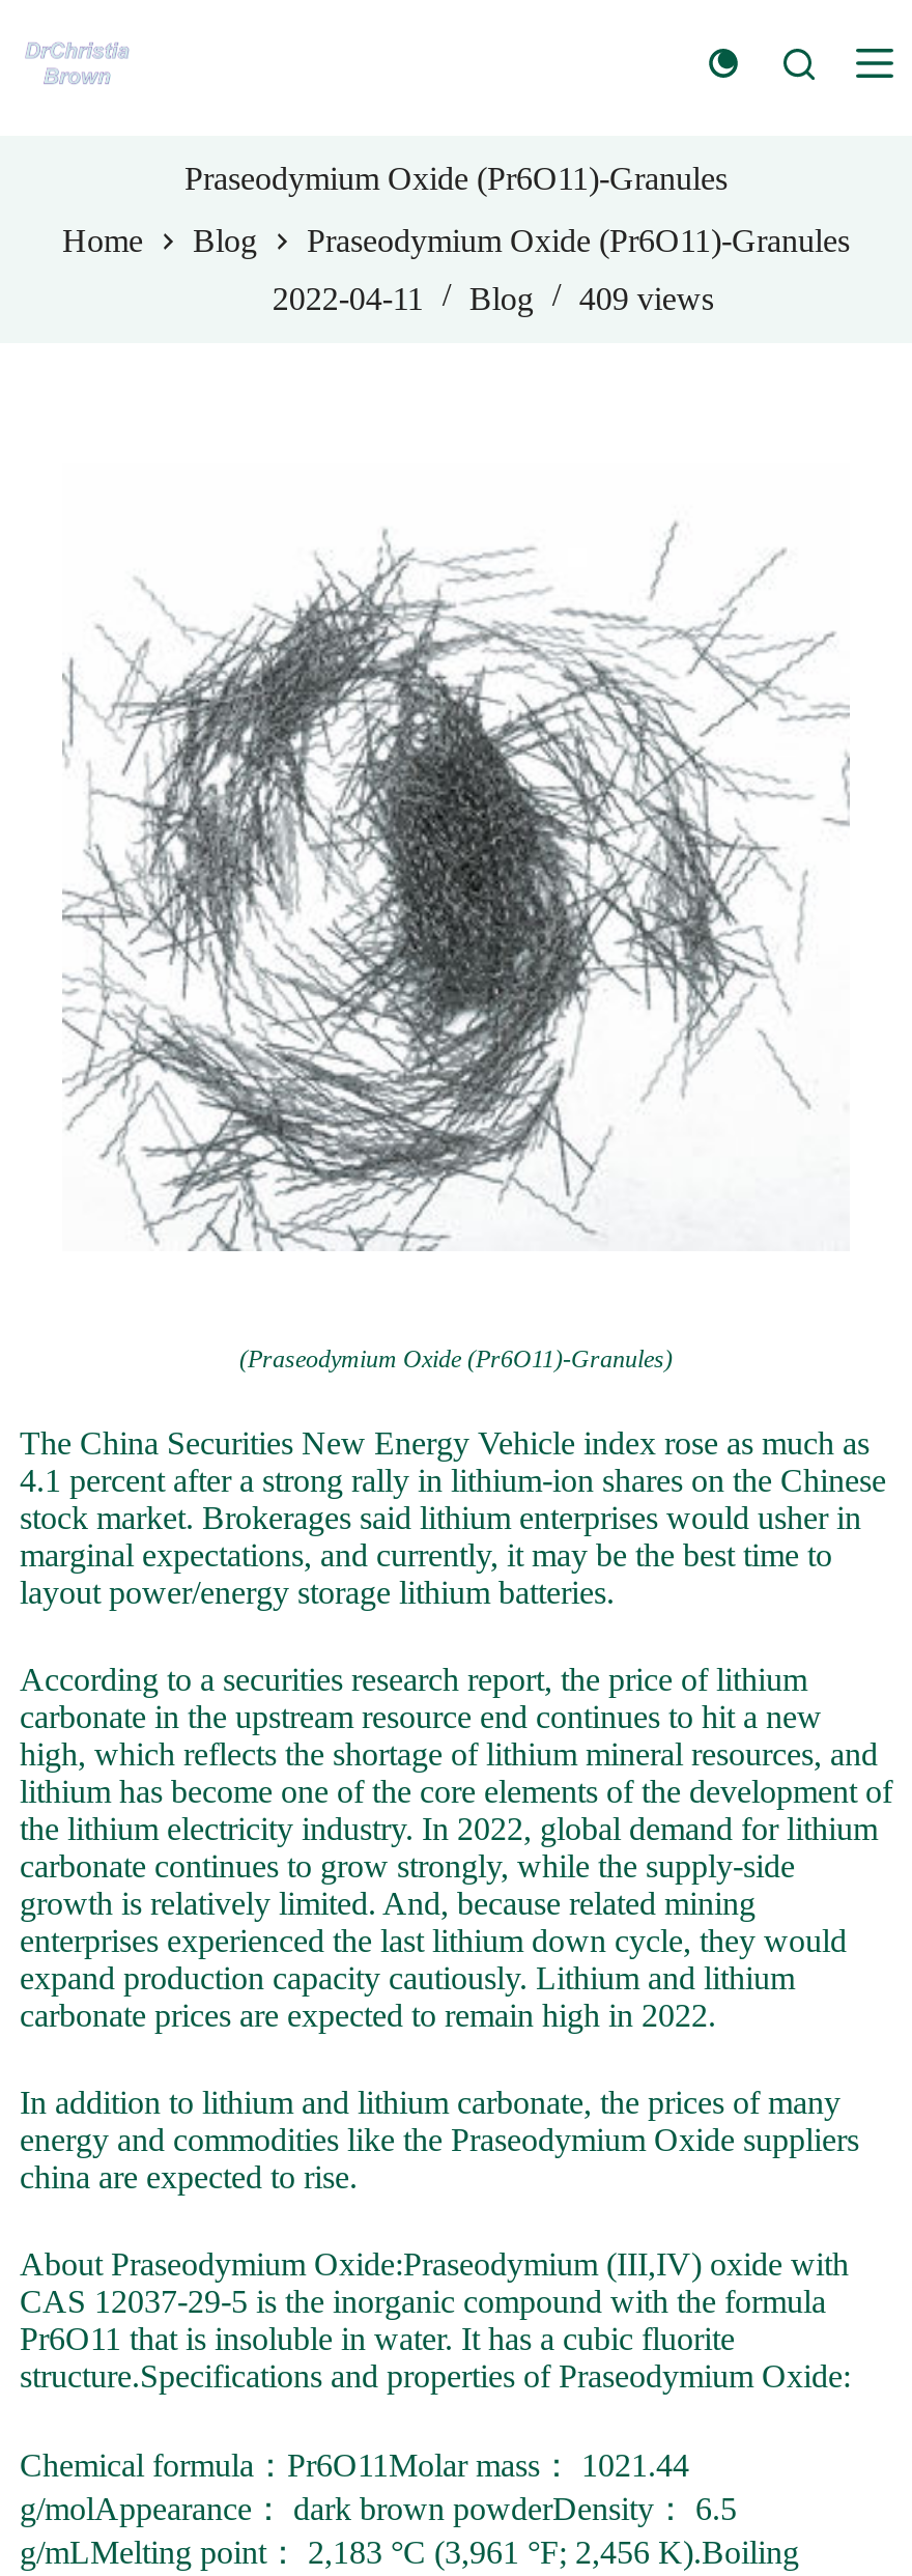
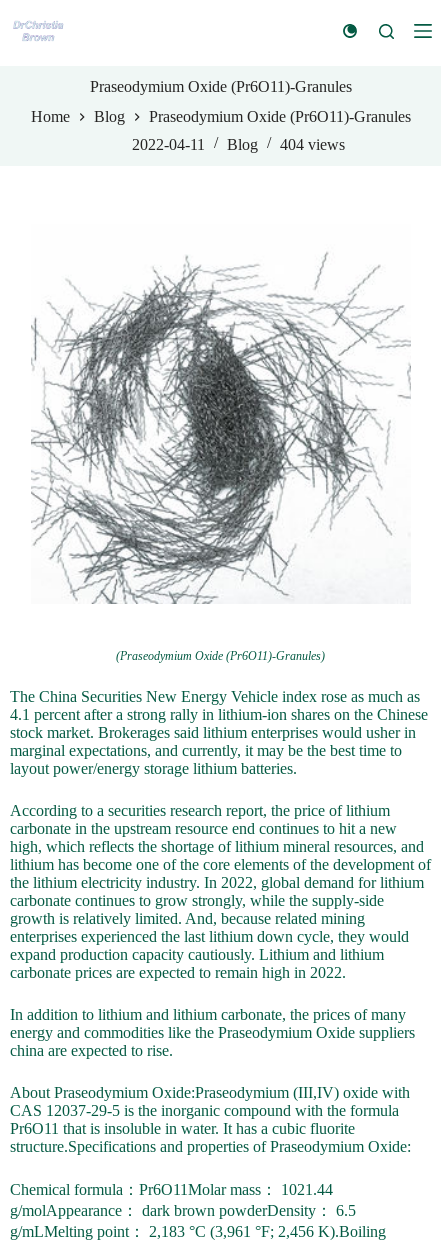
[272,280,714,316] 2022-04-11 Blog 409 views -> [132,136,345,153] 2022-04-11 Blog 404 views

